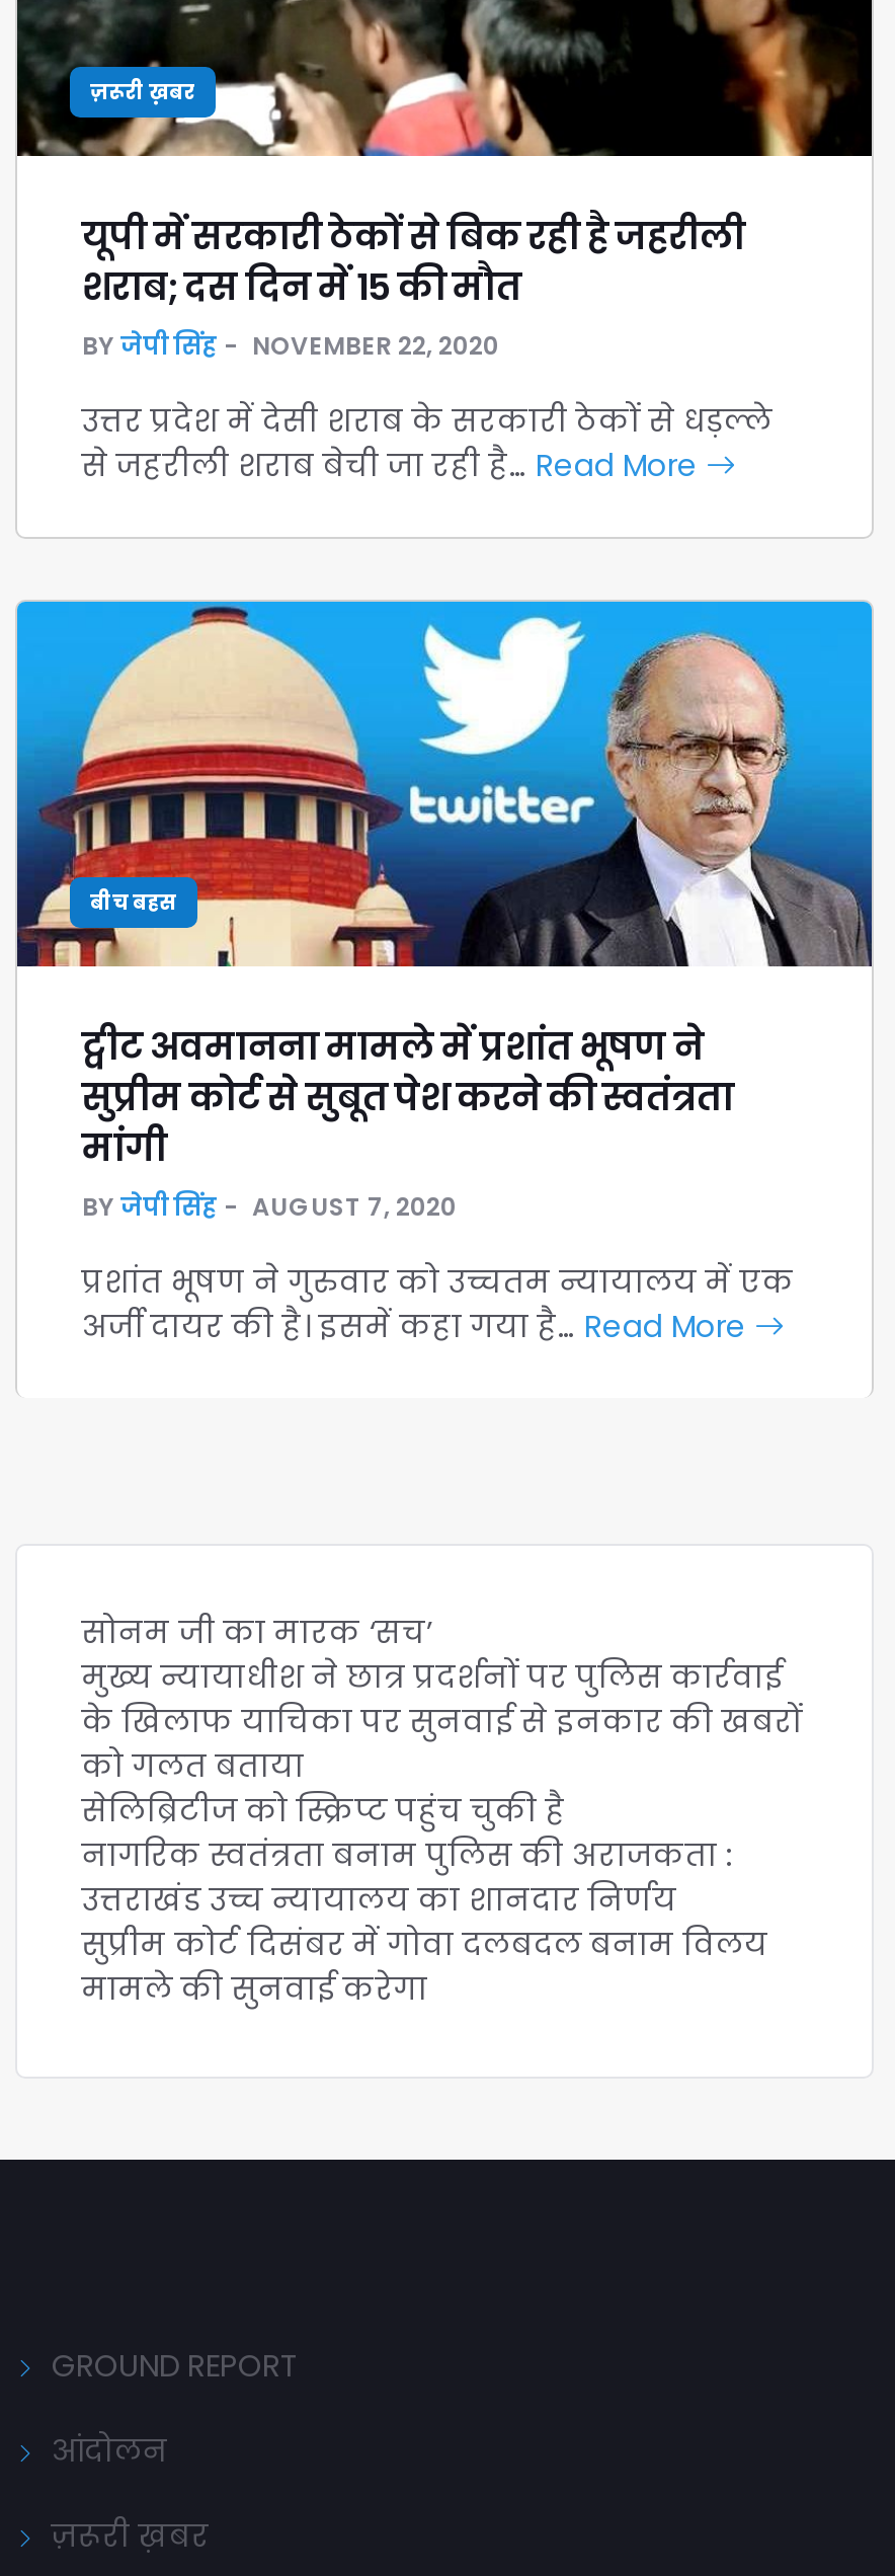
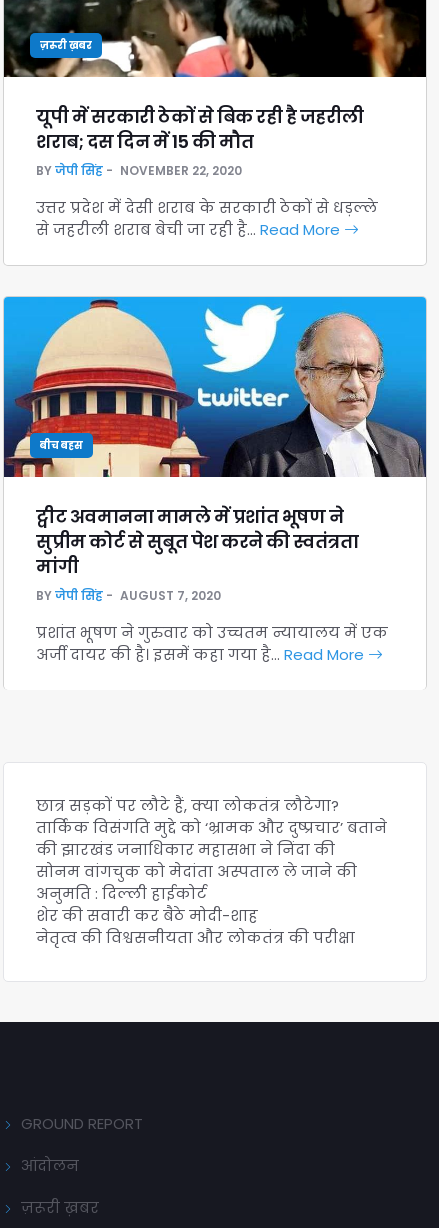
[82,1611,803,2010] सोनम जी का मारक ‘सच’ | मुख्य न्यायाधीश ने छात्र प्रदर्शनों पर पुलिस कार्रवाई | के खिलाफ याचिका पर सुनवाई से इनकार की खबरों | को गलत बताया | सेलिब्रिटीज को स्क्रिप्ट पहुंच चुकी है | नागरिक स्वतंत्रता बनाम पुलिस की अराजकता : | उत्तराखंड उच्च न्यायालय का शानदार निर्णय | सुप्रीम कोर्ट दिसंबर में गोवा दलबदल बनाम विलय | मामले की सुनवाई करेगा -> [36,795,387,948] छात्र सड़कों पर लौटे हैं, क्या लोकतंत्र लौटेगा? | तार्किक विसंगति मुद्दे को ‘भ्रामक और दुष्प्रचार’ बताने | की झारखंड जनाधिकार महासभा ने निंदा की | सोनम वांगचुक को मेदांता अस्पताल ले जाने की | अनुमति : दिल्ली हाईकोर्ट | शेर की सवारी कर बैठे मोदी-शाह | नेतृत्व की विश्वसनीयता और लोकतंत्र की परीक्षा

